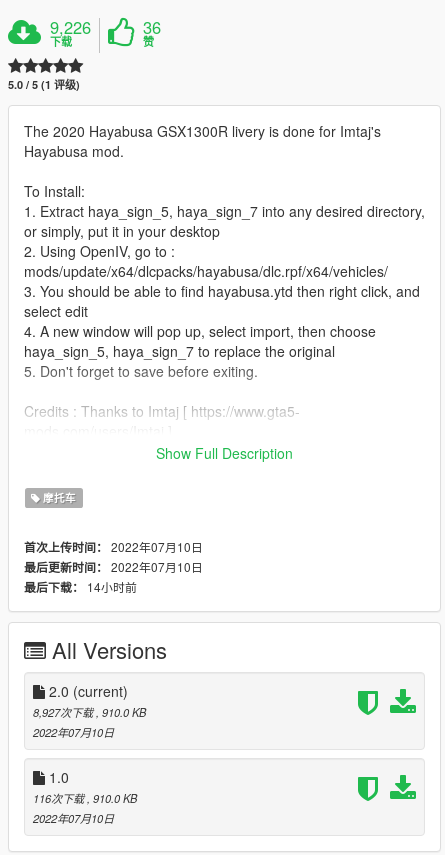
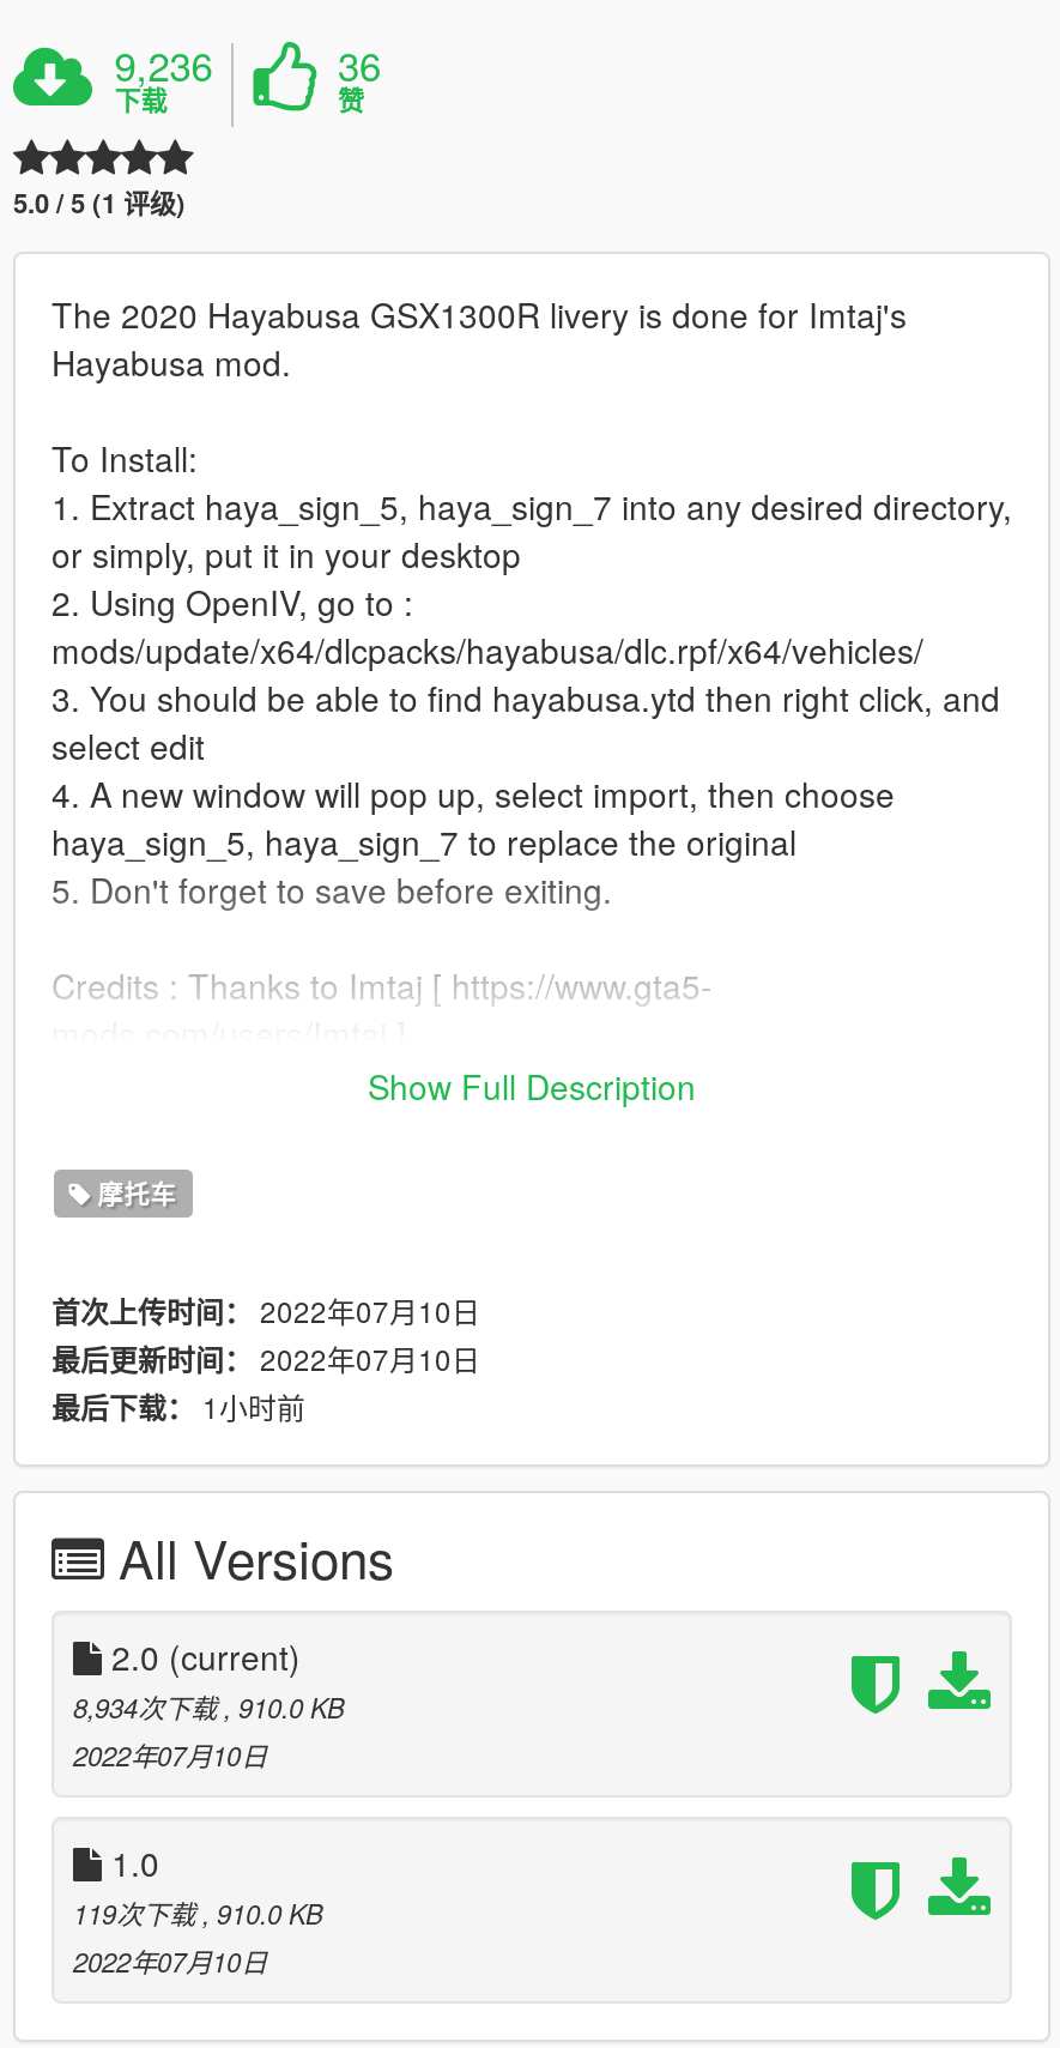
[50,15,91,39] 9,226 -> [114,35,212,93] 9,236
[24,578,137,596] 最后下载：14小时前 -> [52,1385,305,1428] 最后下载：1小时前
[33,704,146,720] 8,927次下载, 910.0 KB -> [73,1687,344,1725] 8,934次下载, 910.0 KB
[33,790,137,806] 116次下载, 910.0 KB -> [73,1893,322,1931] 119次下载, 910.0 KB

